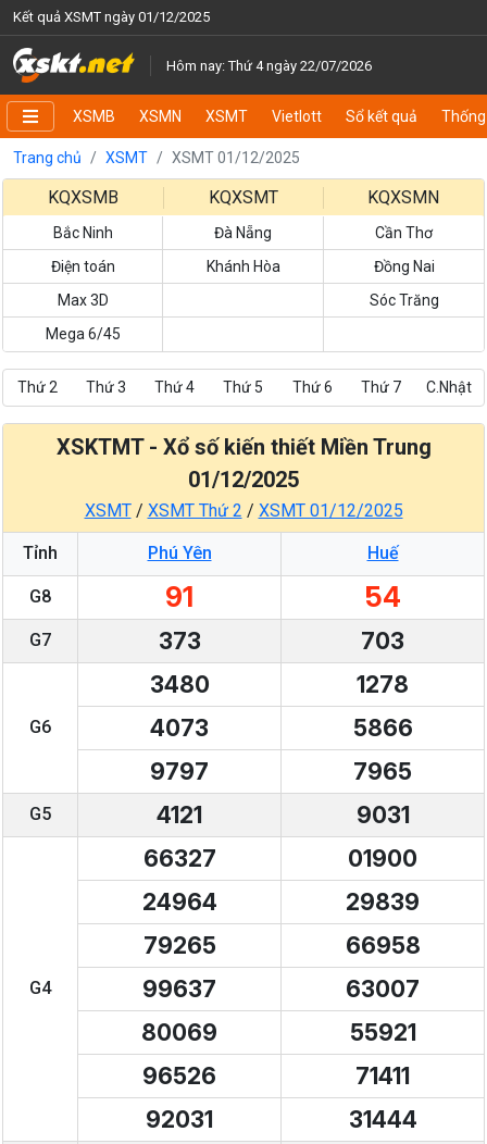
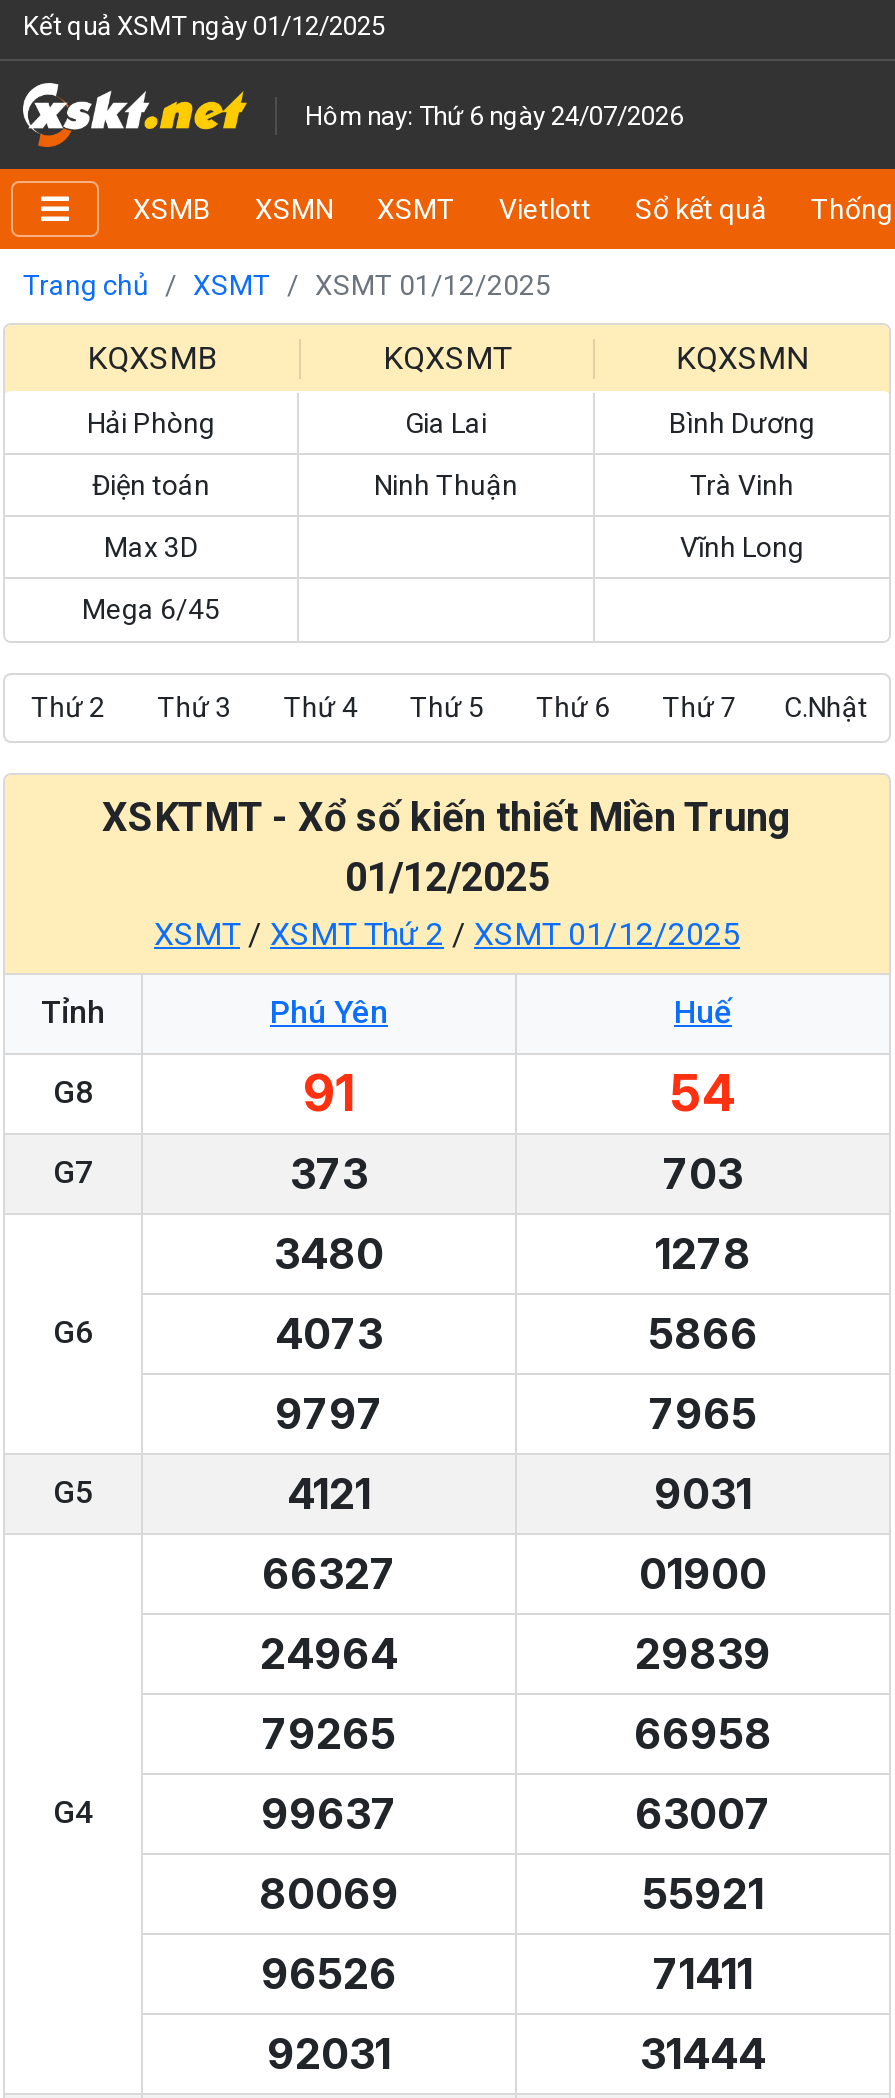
[166,57,372,73] Hôm nay: Thứ 4 ngày 22/07/2026 -> [305,100,683,130] Hôm nay: Thứ 6 ngày 24/07/2026
[53,224,113,241] Bắc Ninh -> [87,407,215,439] Hải Phòng
[214,224,272,241] Đà Nẵng -> [405,407,487,439] Gia Lai
[375,224,433,241] Cần Thơ -> [669,407,815,439] Bình Dương
[206,258,280,275] Khánh Hòa -> [374,469,518,501] Ninh Thuận
[373,258,434,275] Đồng Nai -> [690,469,794,501] Trà Vinh
[369,291,439,309] Sóc Trăng -> [680,531,804,563] Vĩnh Long

